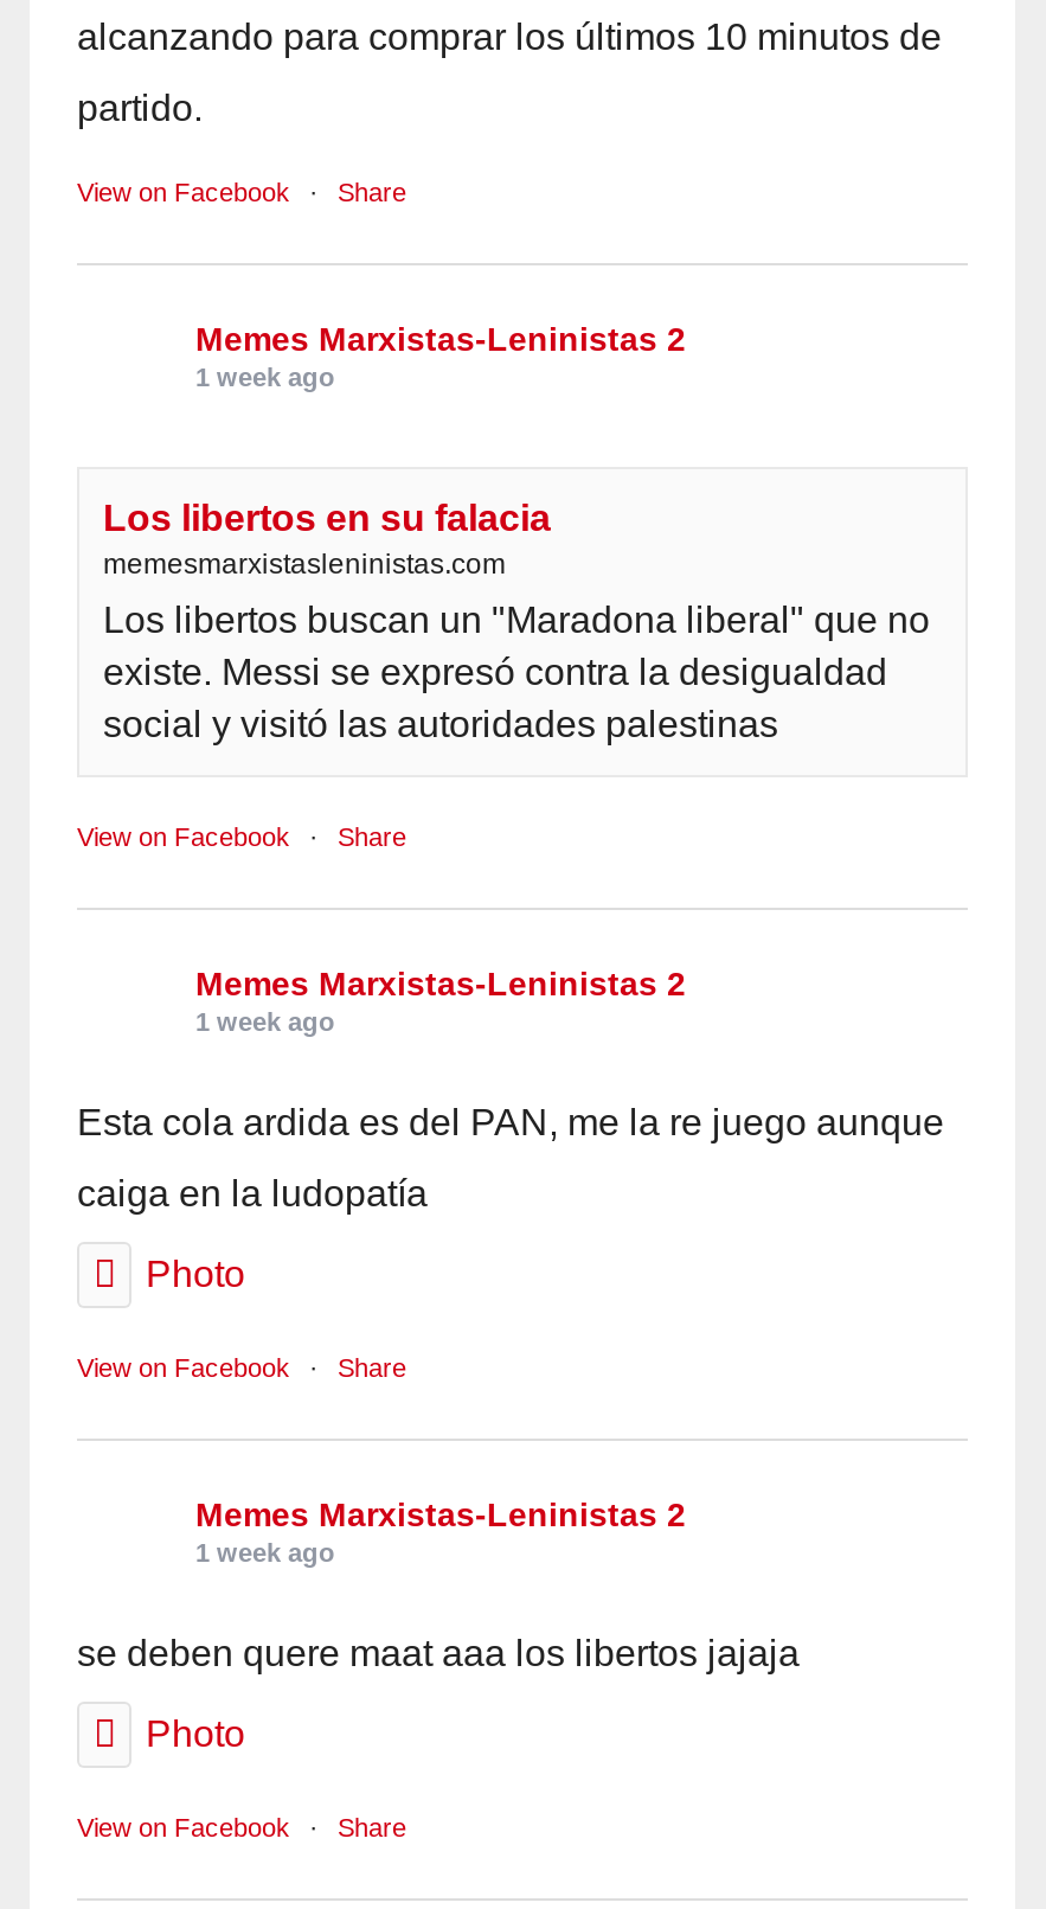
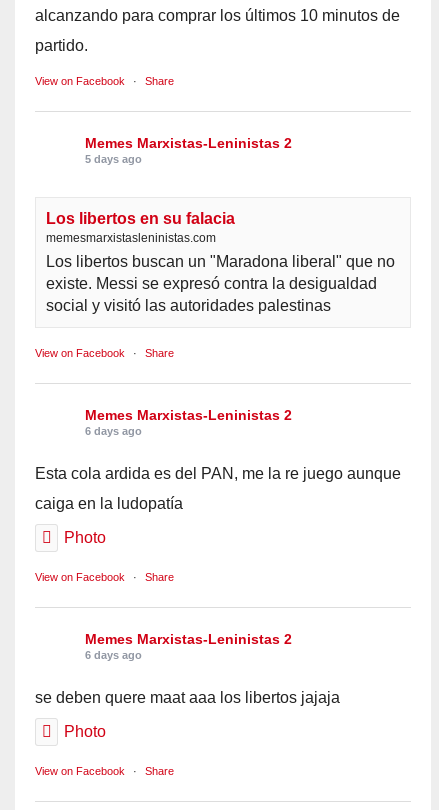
[195,361,335,390] 1 week ago -> [85,153,142,165] 5 days ago
[195,1006,335,1034] 1 week ago -> [85,425,142,437] 6 days ago
[195,1537,335,1565] 1 week ago -> [85,649,142,661] 6 days ago

